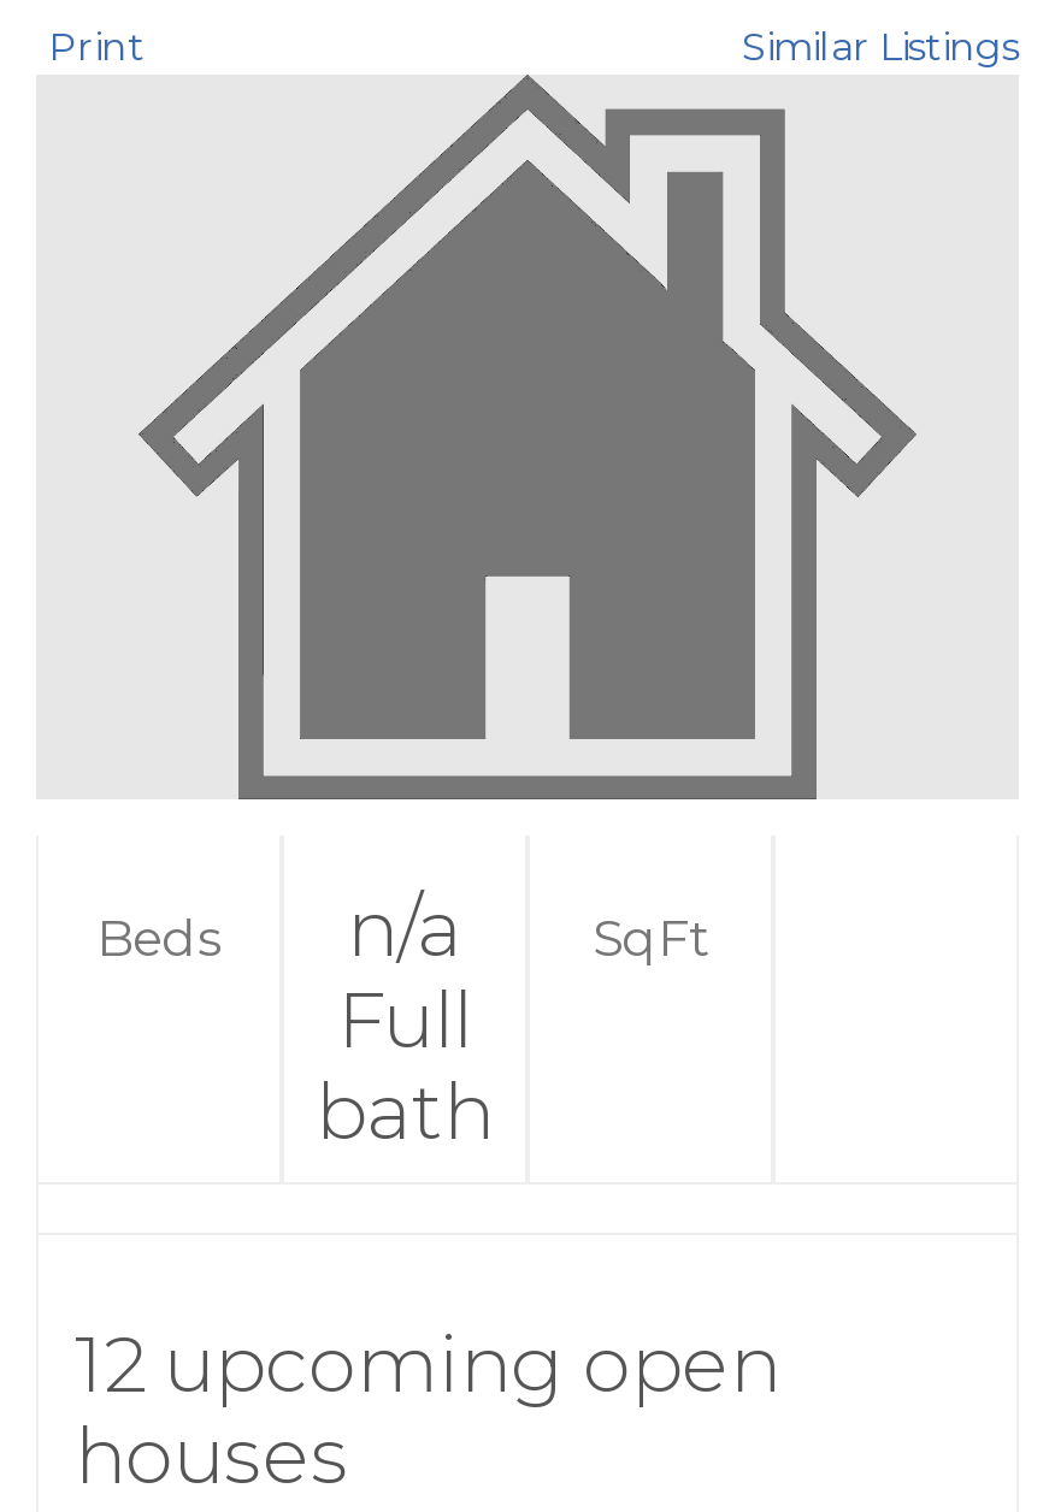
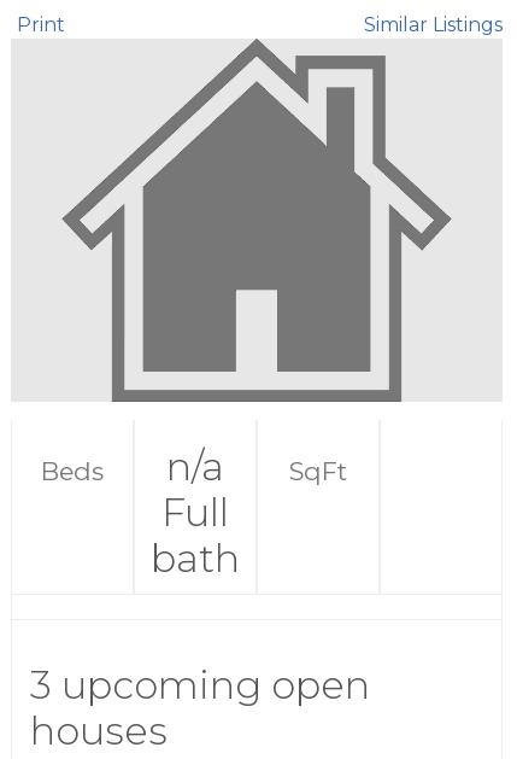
[75,1318,780,1412] 12 upcoming open -> [30,662,370,709] 3 upcoming open

